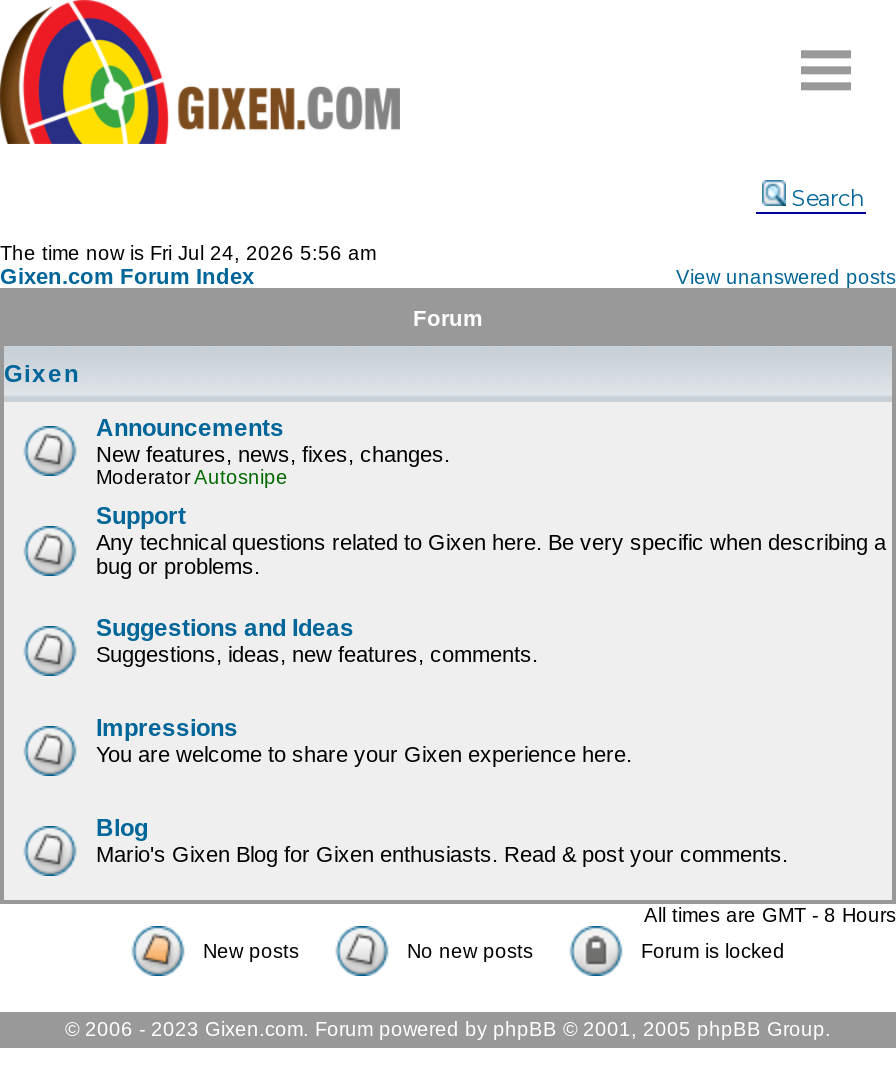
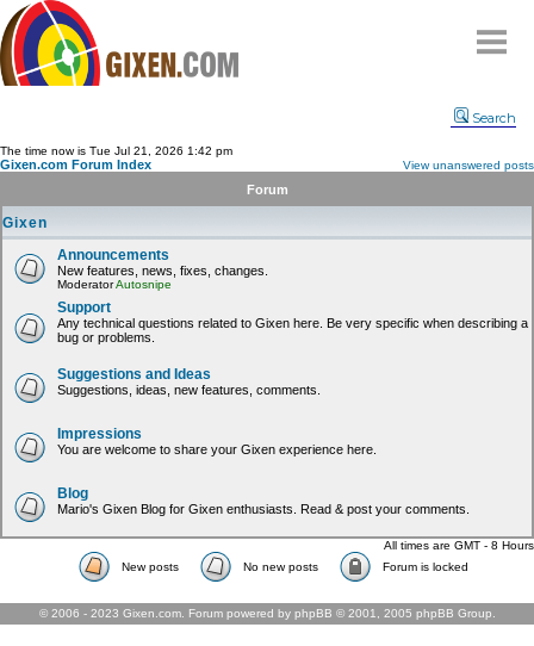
[0,242,376,264] The time now is Fri Jul 24, 2026 5:56 am -> [0,144,232,157] The time now is Tue Jul 21, 2026 1:42 pm

